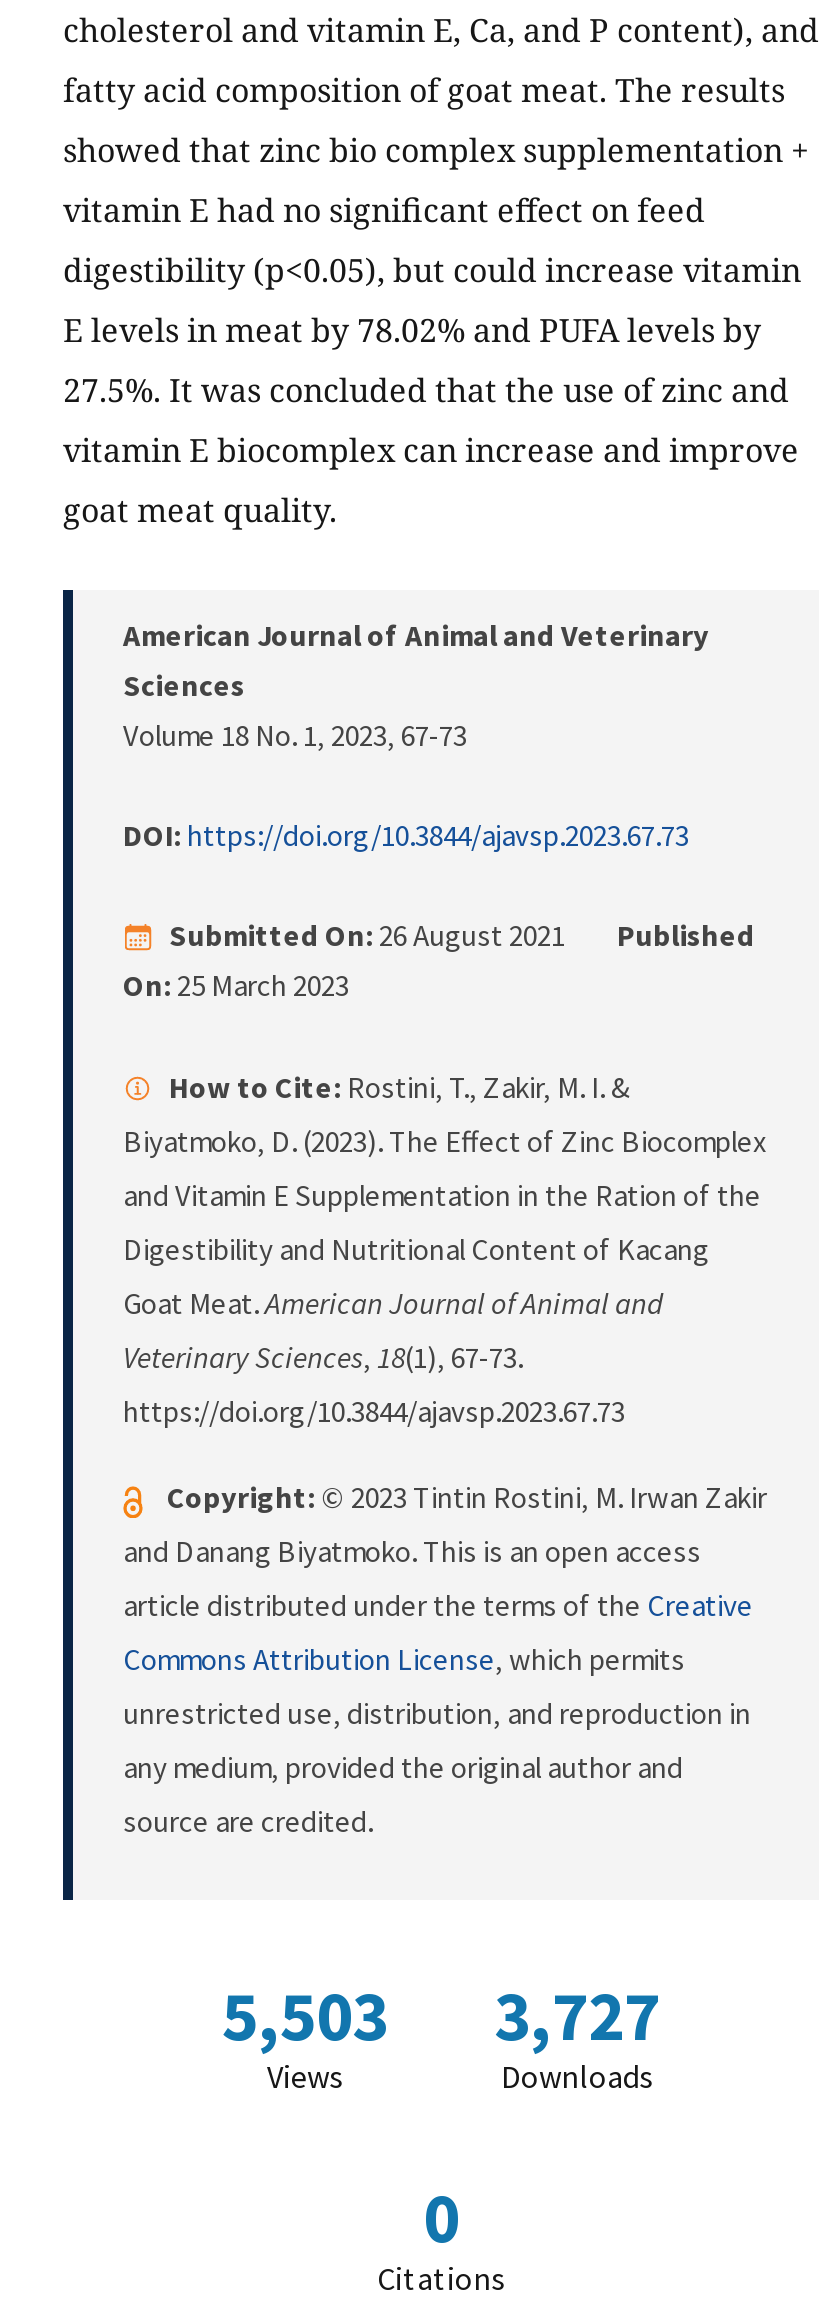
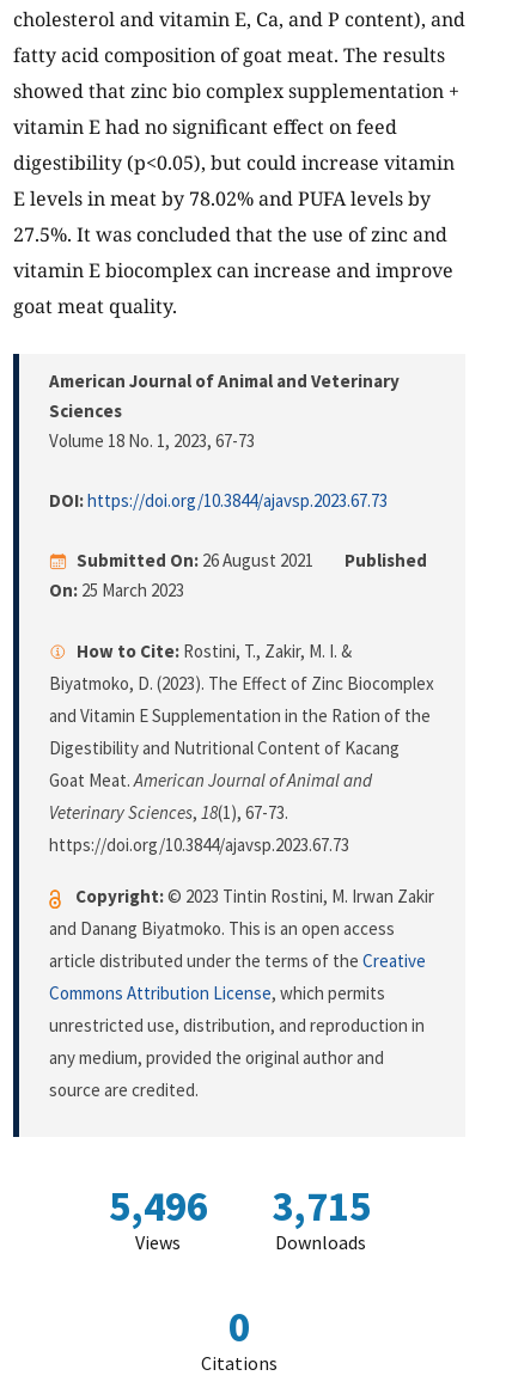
[222,1973,388,2061] 5,503 -> [108,1180,208,1233] 5,496
[494,1973,660,2061] 3,727 -> [271,1180,370,1233] 3,715

